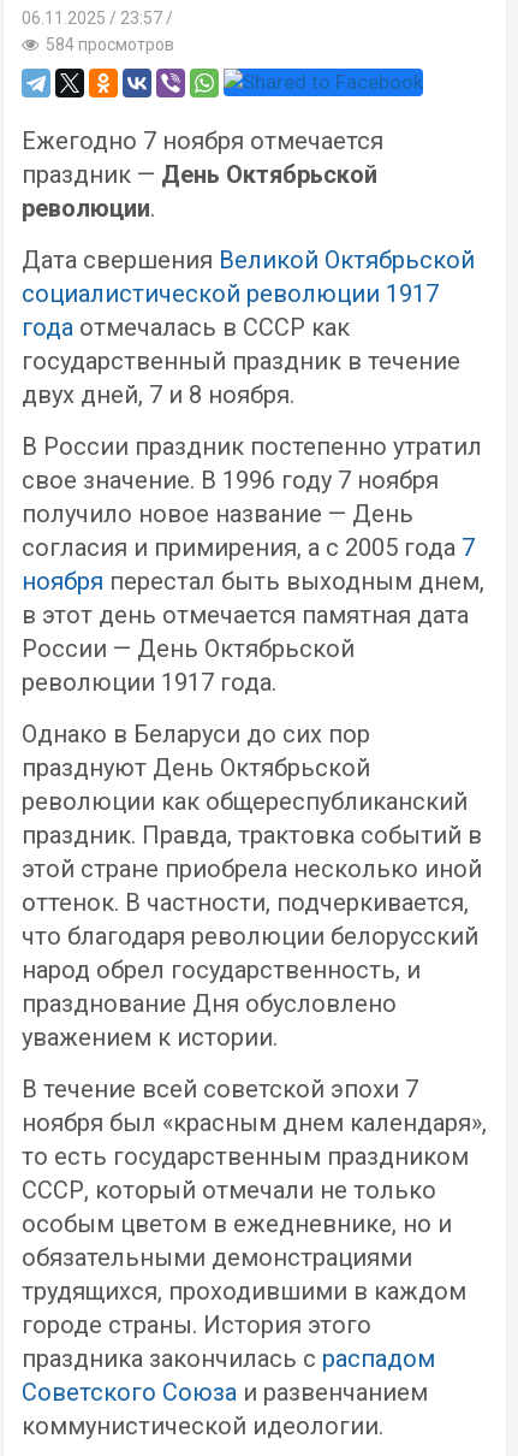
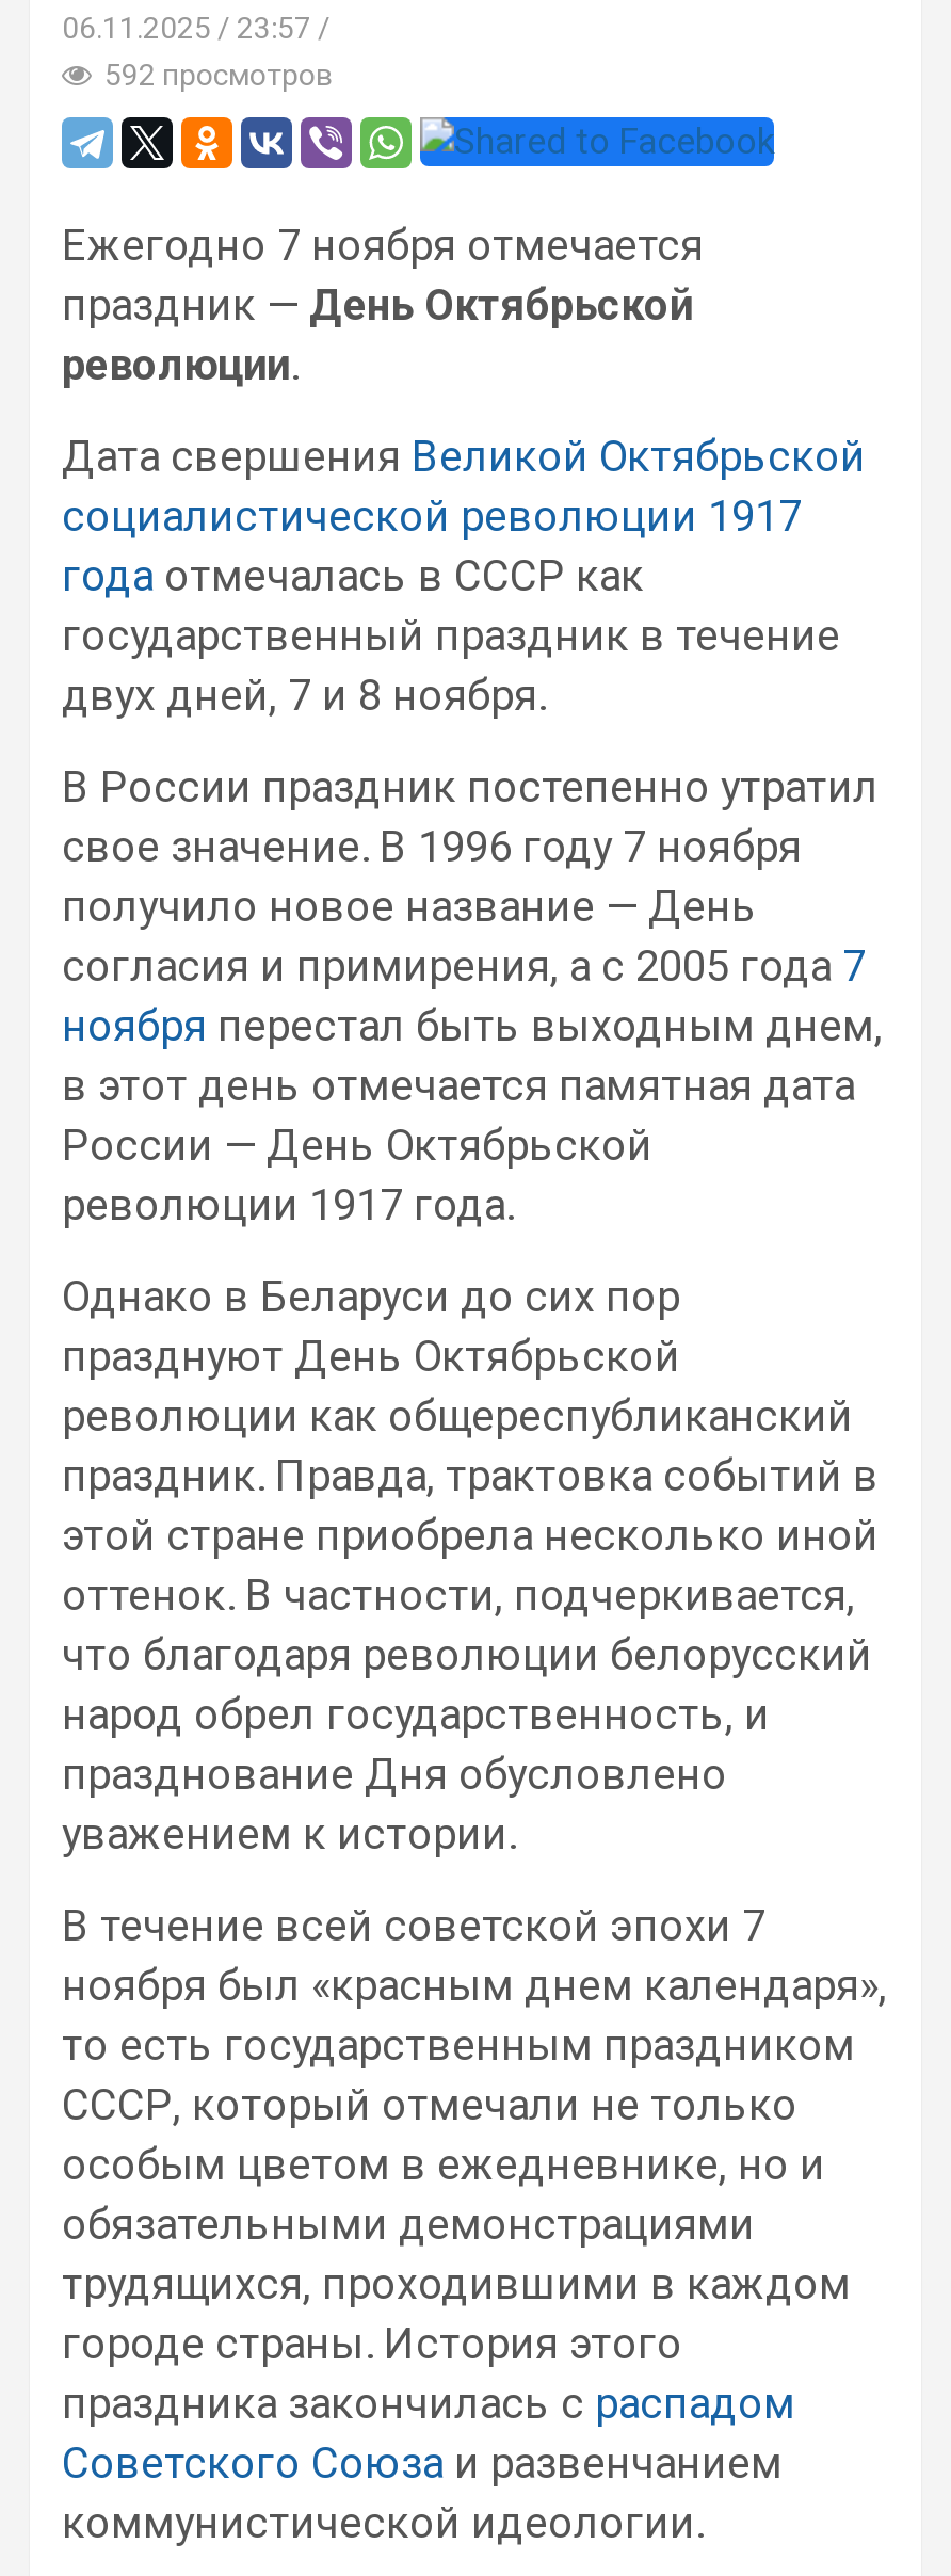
[38,35,174,54] 584 просмотров -> [92,58,333,92] 592 просмотров

